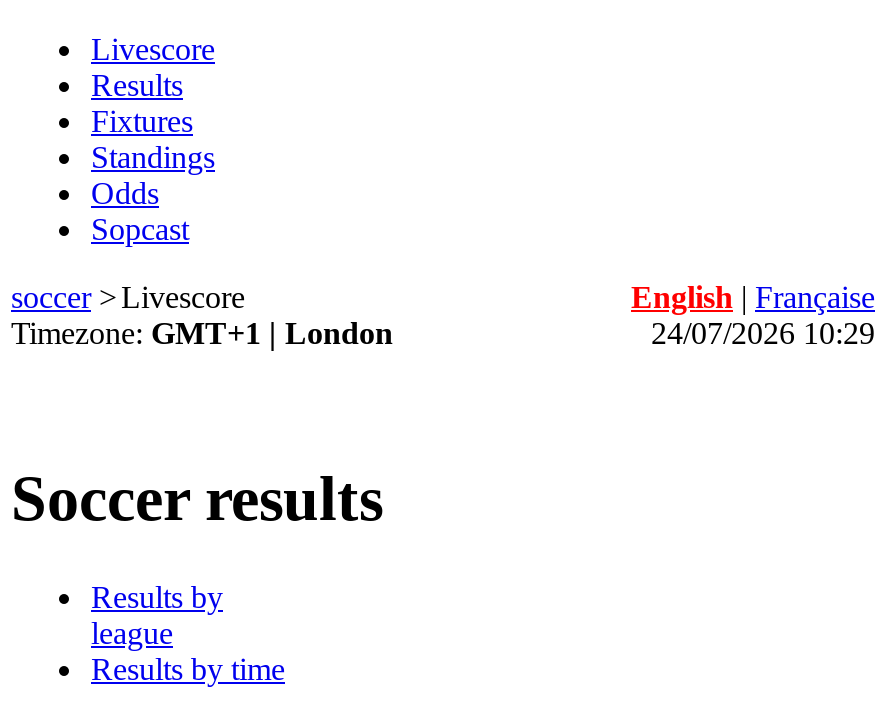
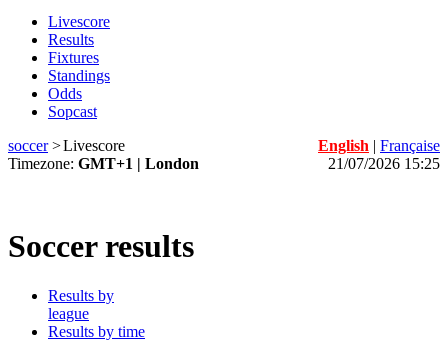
[651,316,875,350] 24/07/2026 10:29 -> [328,155,440,172] 21/07/2026 15:25

